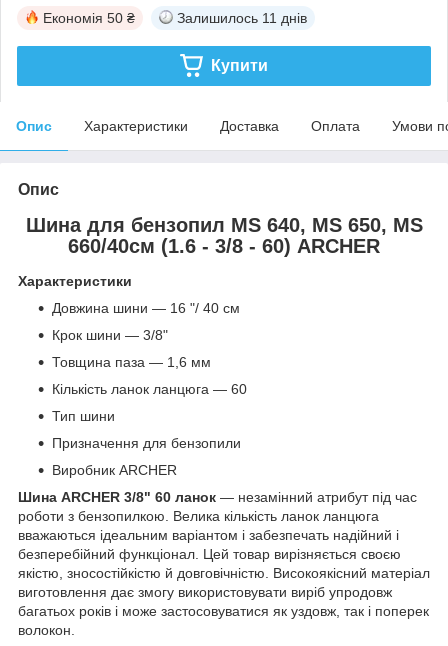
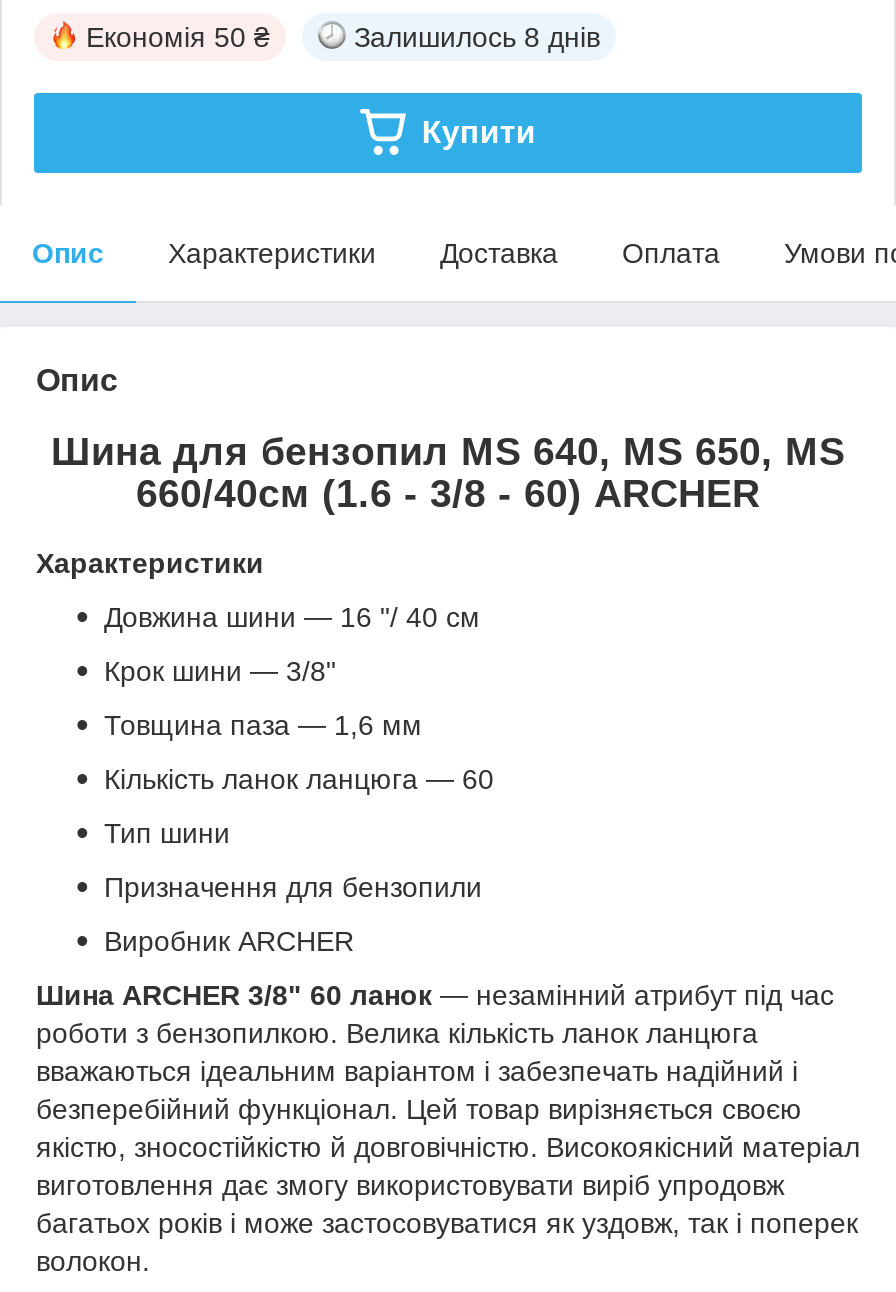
[177,10,307,26] Залишилось 11 днів -> [354,21,600,53] Залишилось 8 днів

